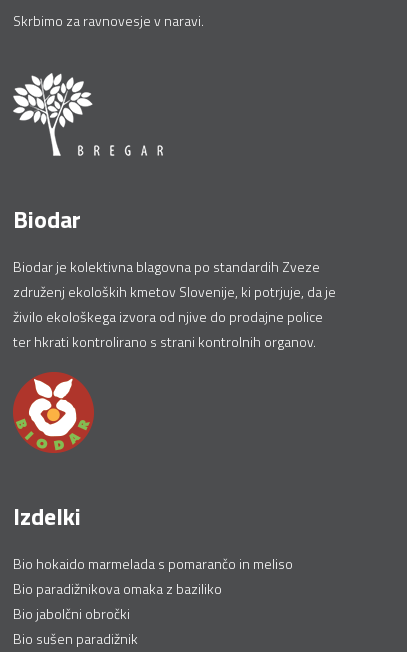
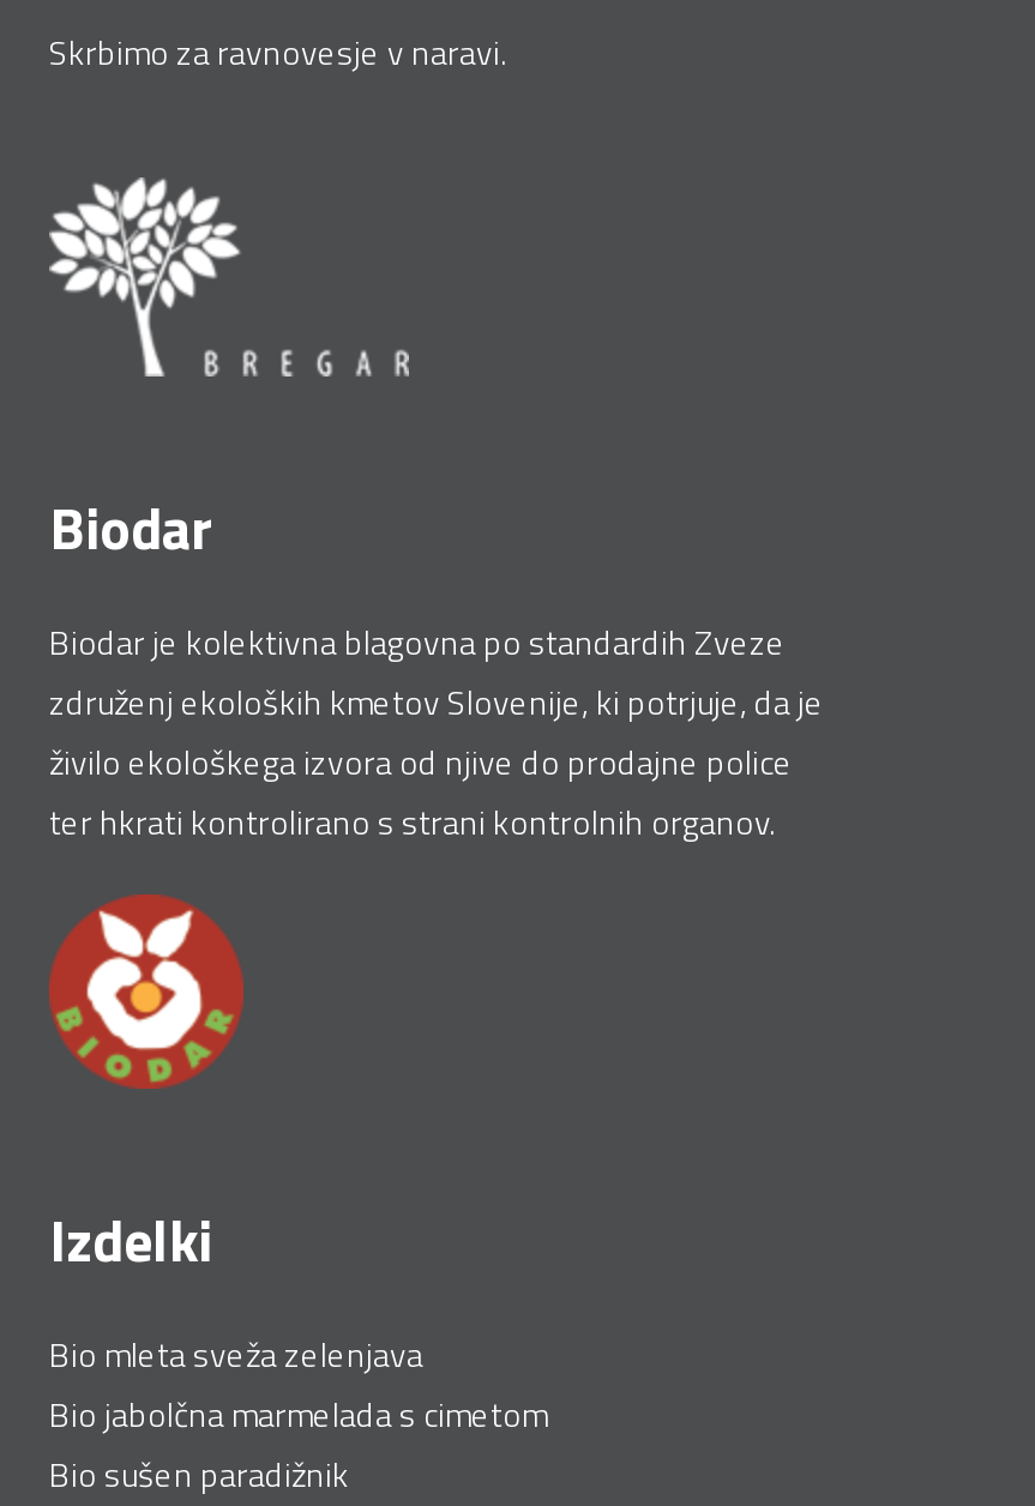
[13,553,293,624] Bio hokaido marmelada s pomarančo in meliso | Bio paradižnikova omaka z baziliko | Bio jabolčni obročki -> [49,1329,548,1439] Bio mleta sveža zelenjava | Bio jabolčna marmelada s cimetom

